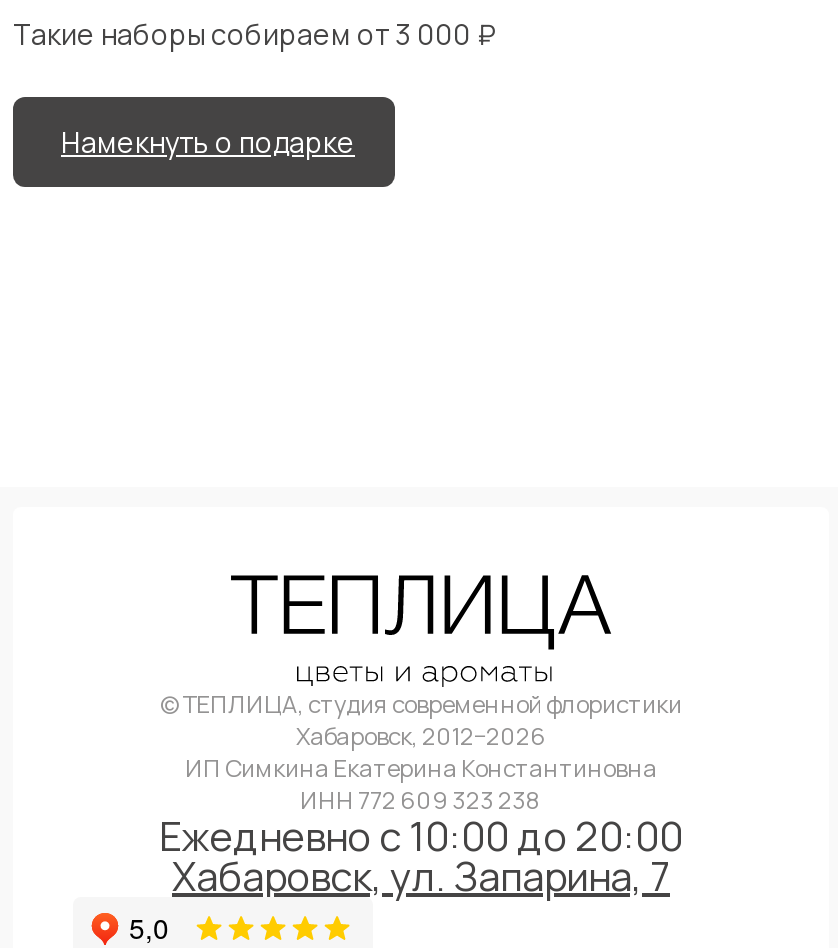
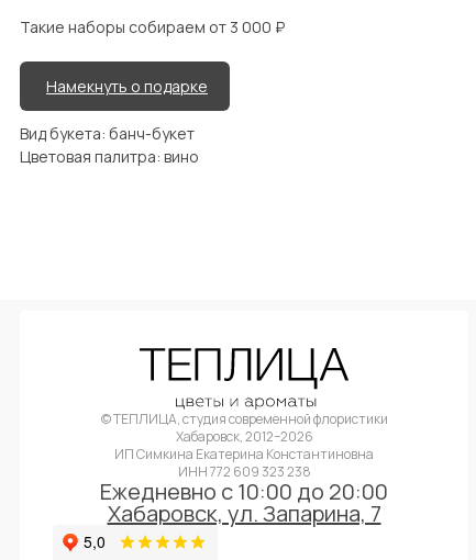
none -> [20,123,199,166] Вид букета: банч-букет | Цветовая палитра: вино

